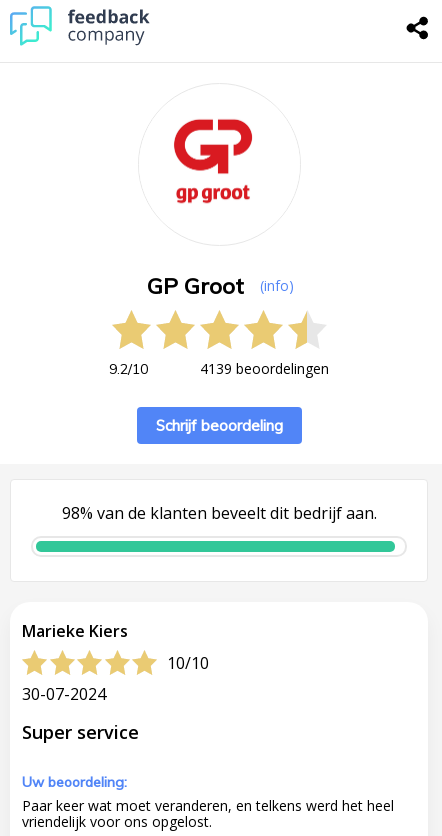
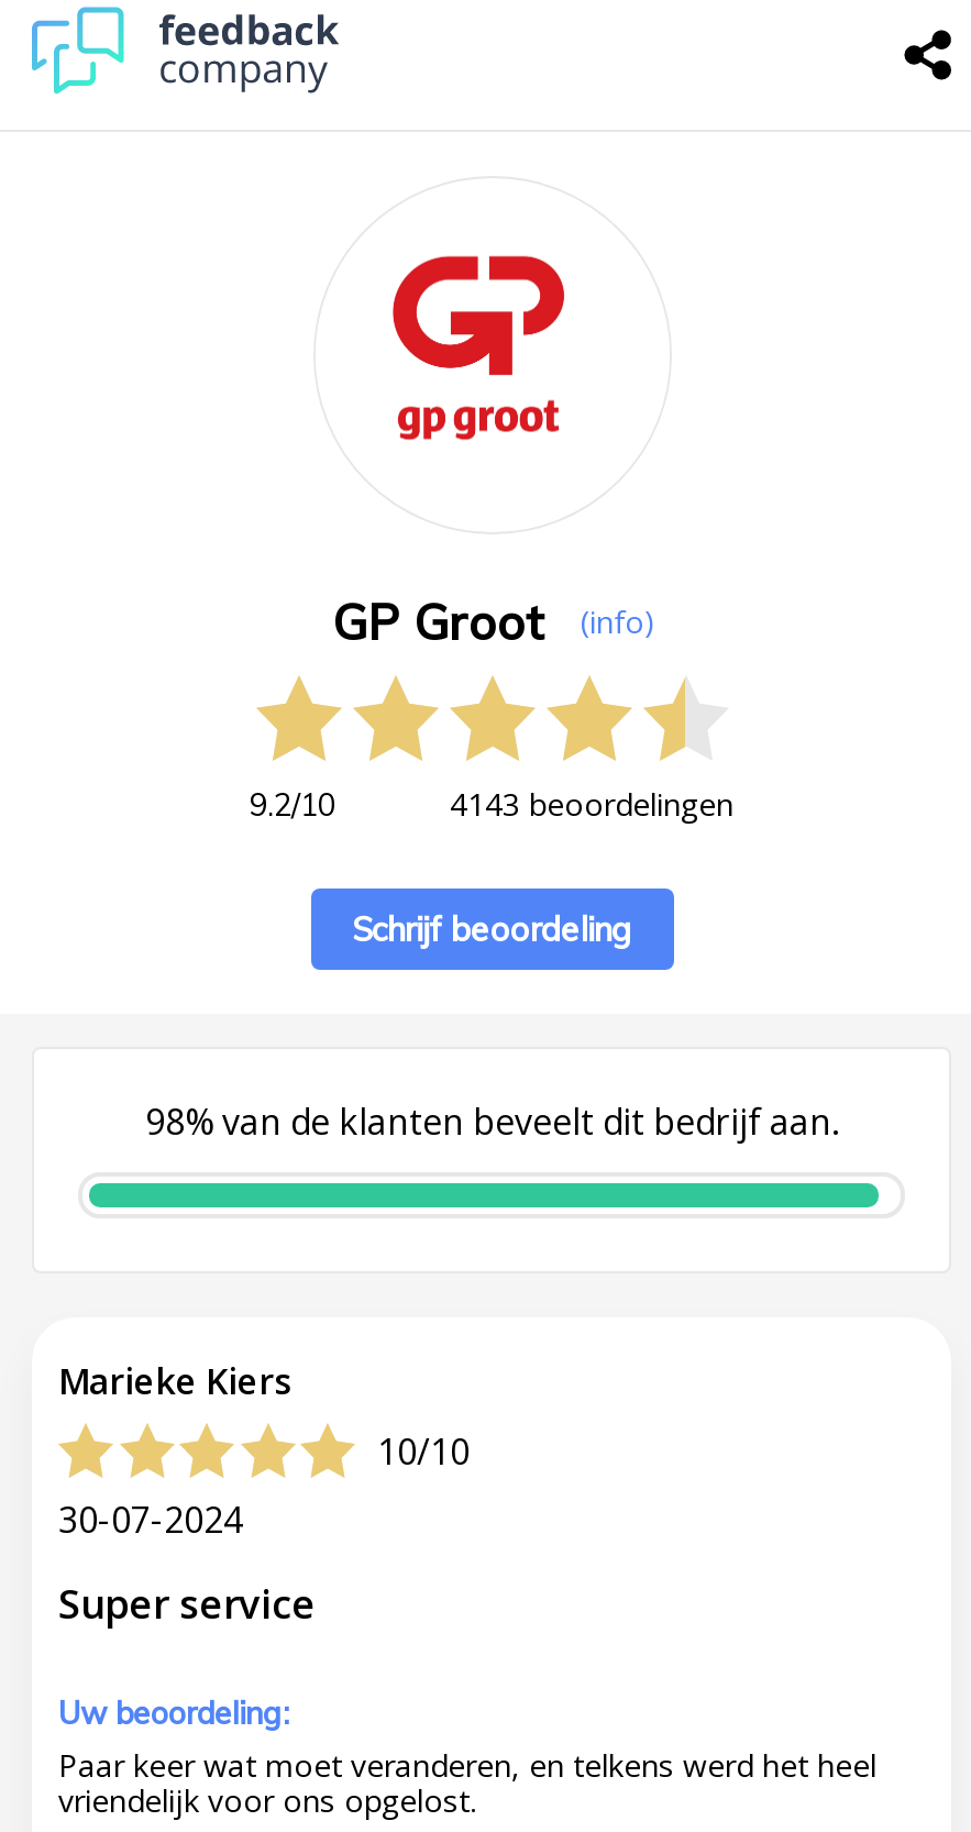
[200,359,329,378] 4139 beoordelingen -> [450,784,733,825] 4143 beoordelingen

